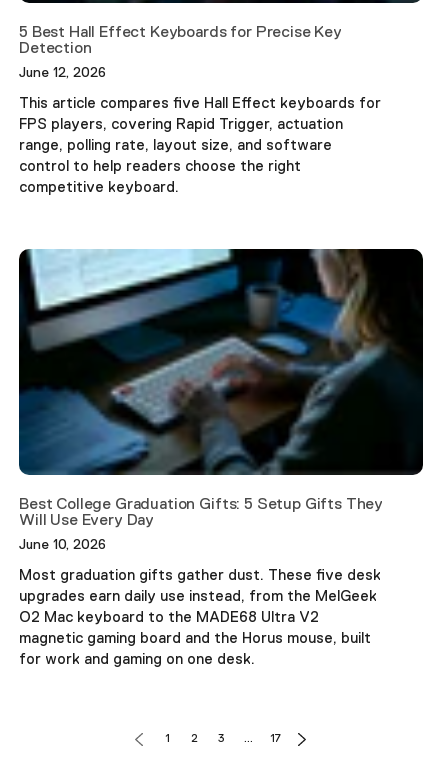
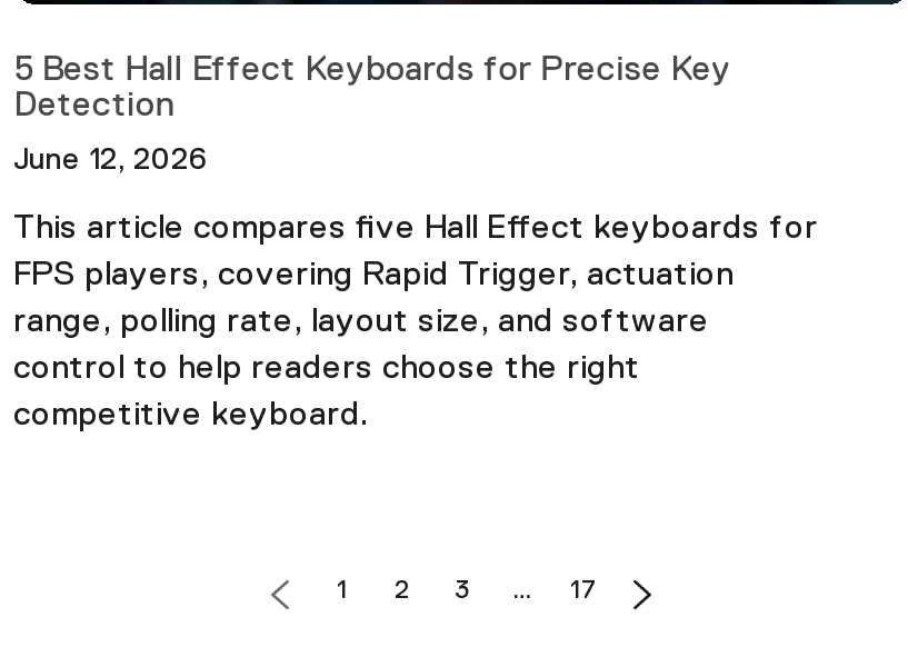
[18,248,424,667] [image] | Best College Graduation Gifts: 5 Setup Gifts They | Will Use Every Day | June 10, 2026 | Most graduation gifts gather dust. These five desk | upgrades earn daily use instead, from the MelGeek | O2 Mac keyboard to the MADE68 Ultra V2 | magnetic gaming board and the Horus mouse, built | for work and gaming on one desk. -> none

